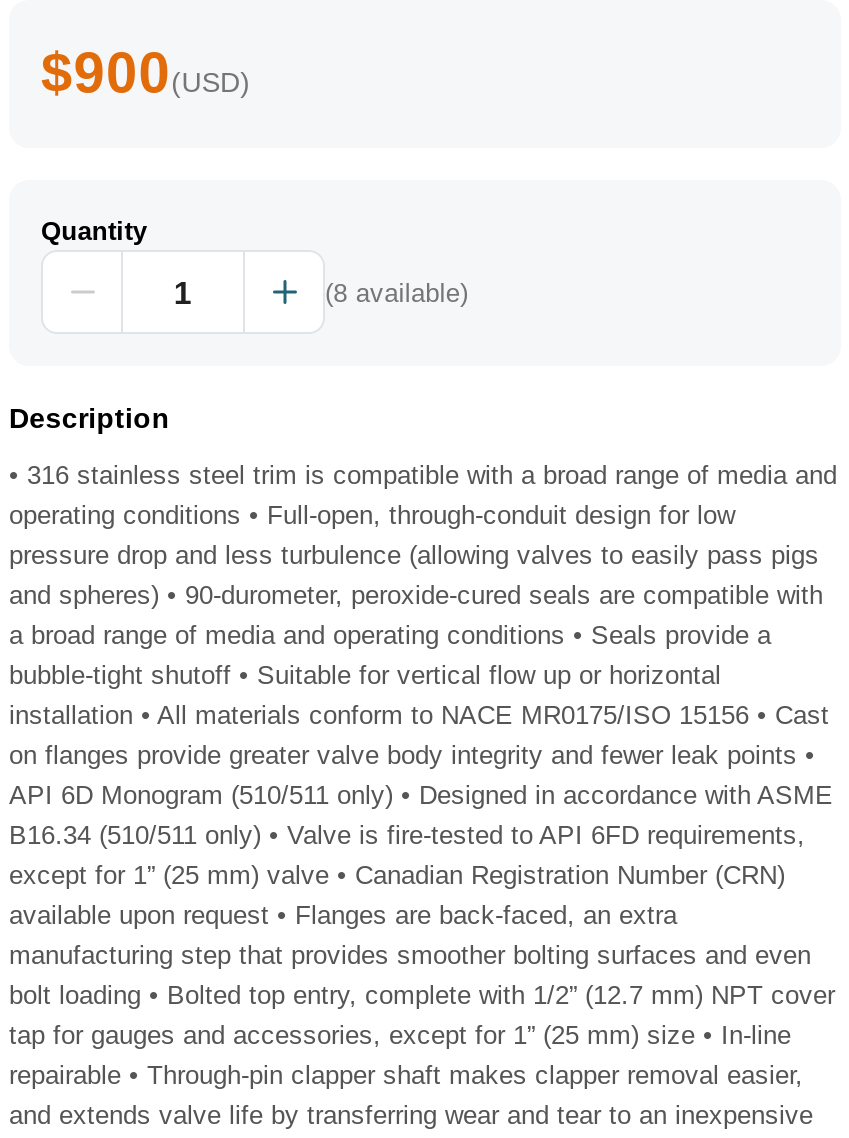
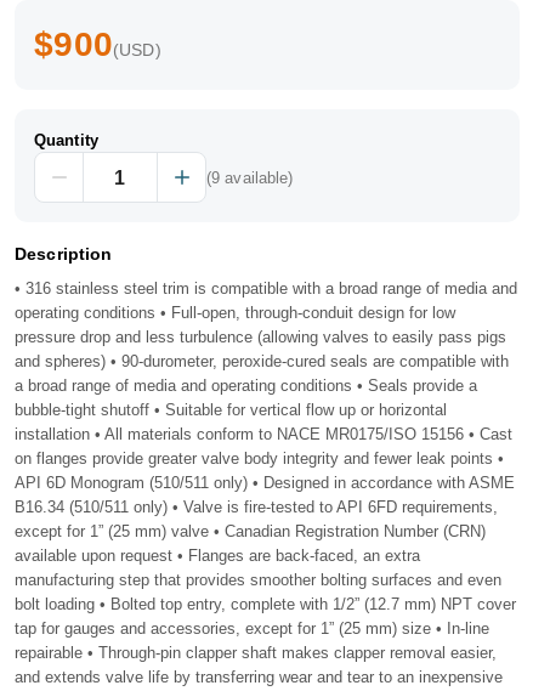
[325,278,468,308] (8 available) -> [206,169,293,187] (9 available)

